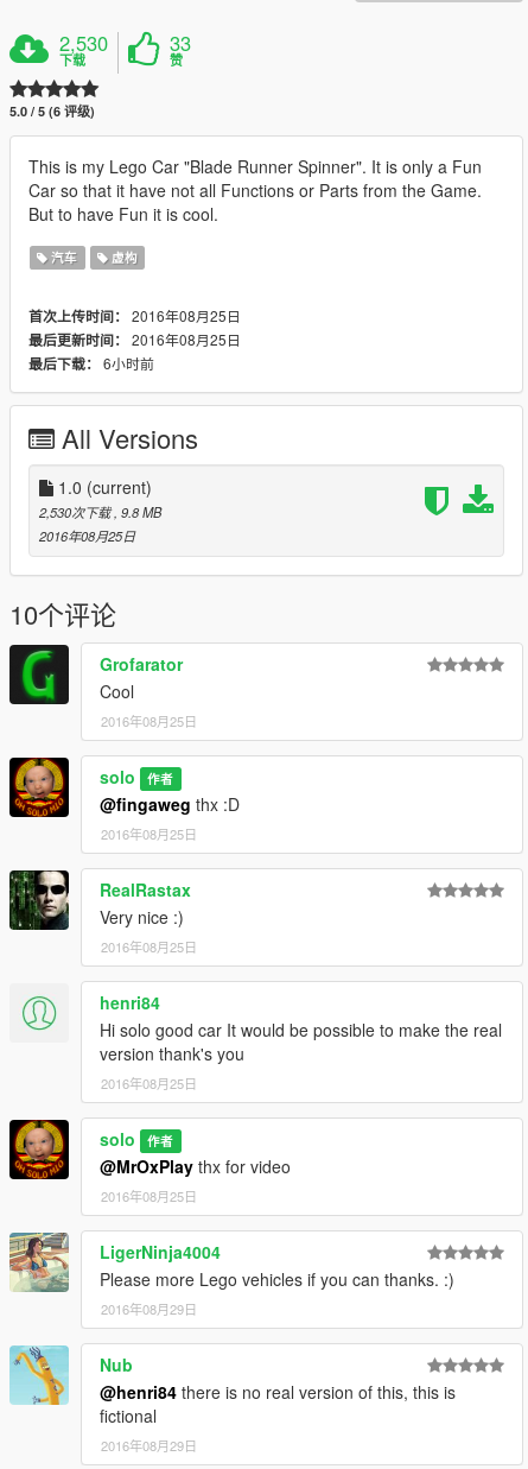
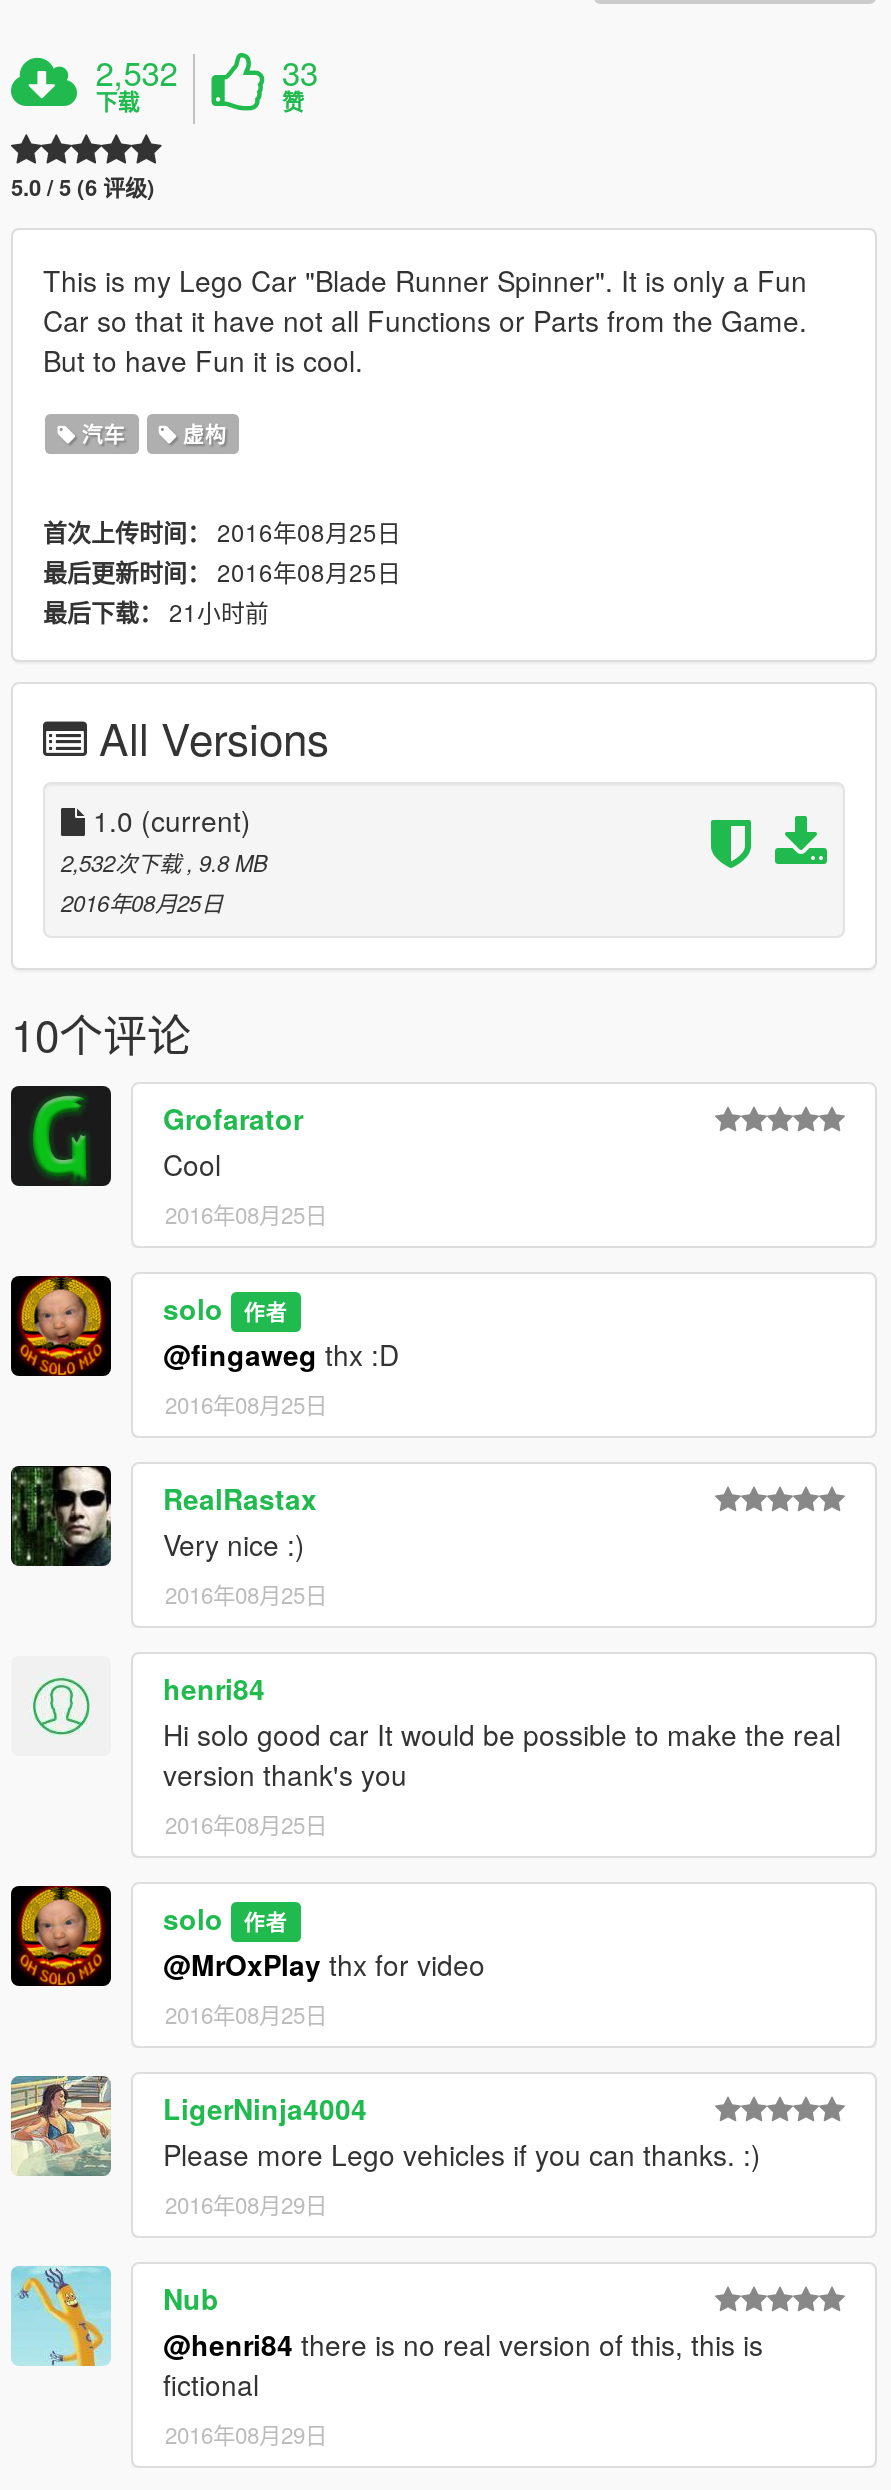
[60,28,108,57] 2,530 -> [95,48,177,96] 2,532
[28,352,154,374] 最后下载：6小时前 -> [43,594,269,630] 最后下载：21小时前
[39,502,161,521] 2,530次下载, 9.8 MB -> [61,846,267,878] 2,532次下载, 9.8 MB

